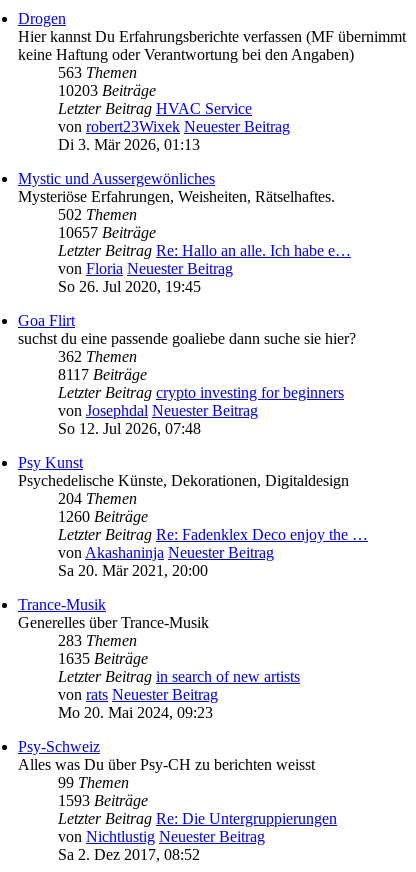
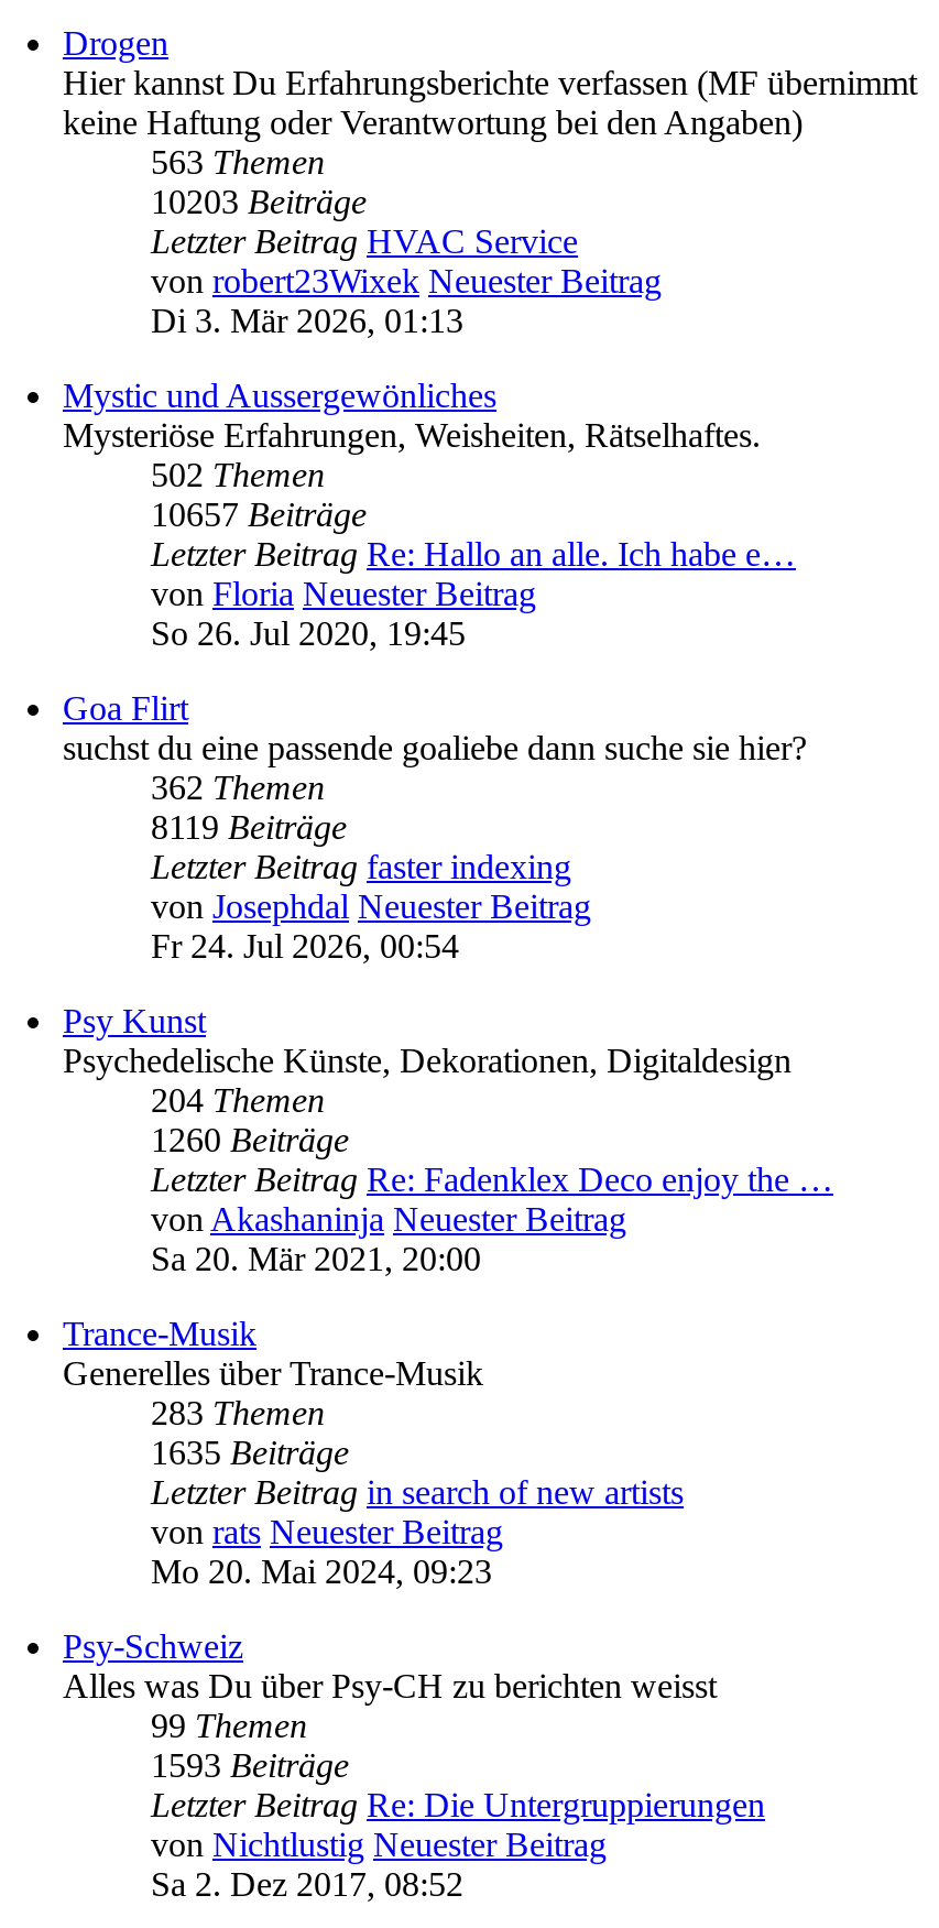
[58,366,344,401] 8117 Beiträge | Letzter Beitrag crypto investing for beginners -> [151,809,571,886] 8119 Beiträge | Letzter Beitrag faster indexing
[58,420,201,437] So 12. Jul 2026, 07:48 -> [151,928,459,966] Fr 24. Jul 2026, 00:54

